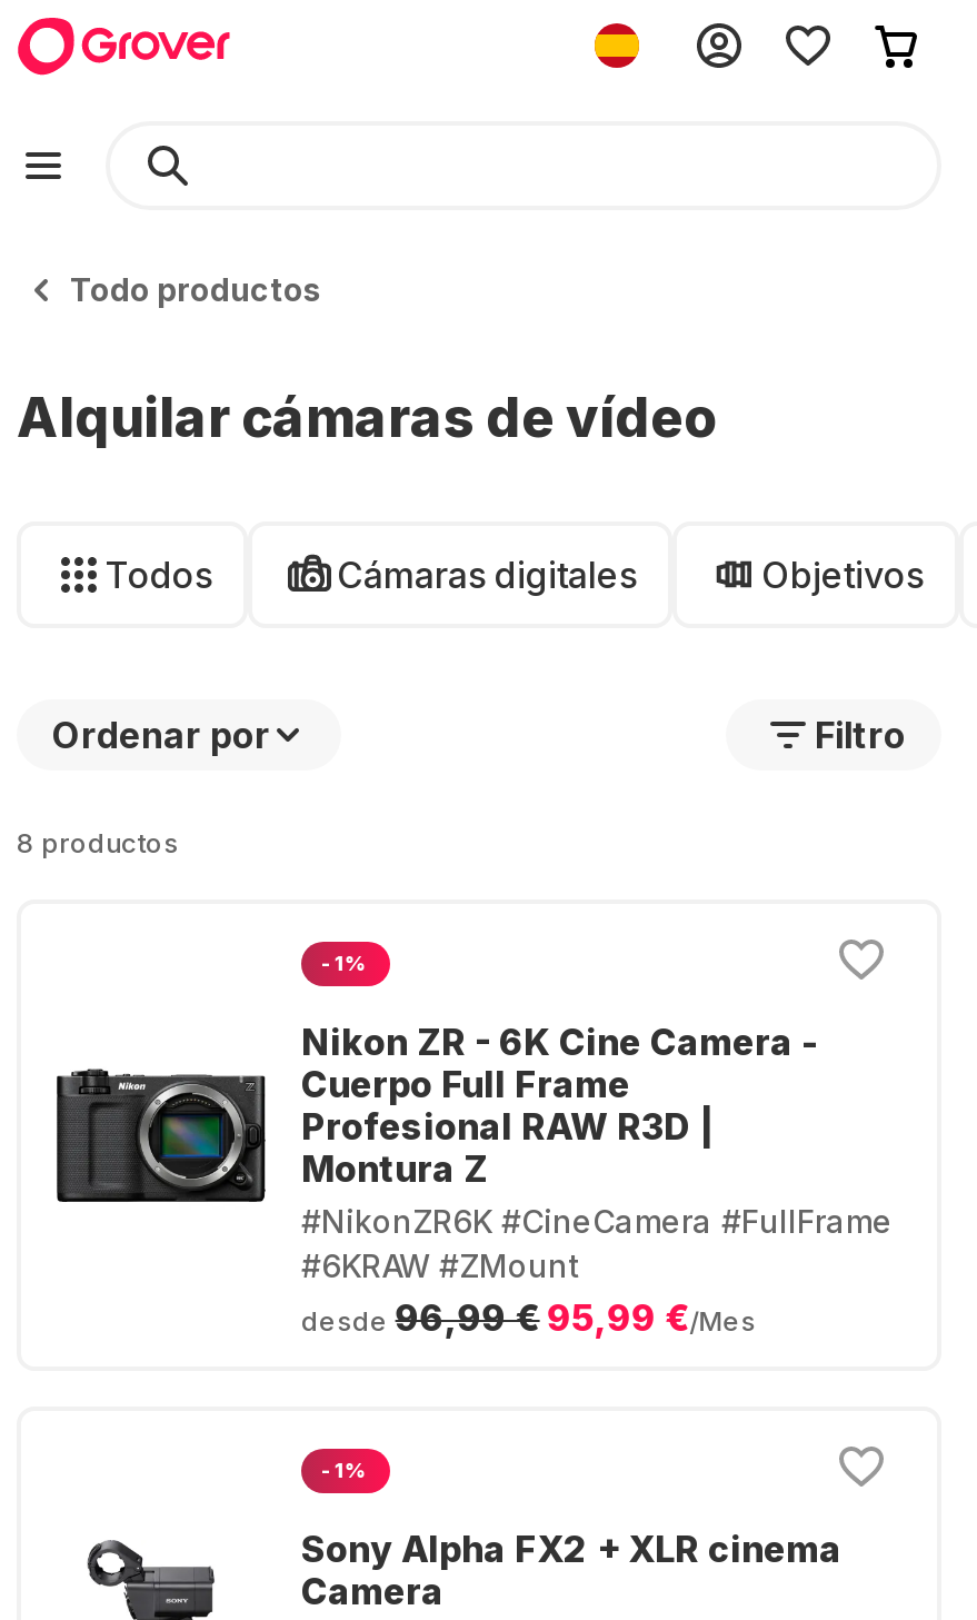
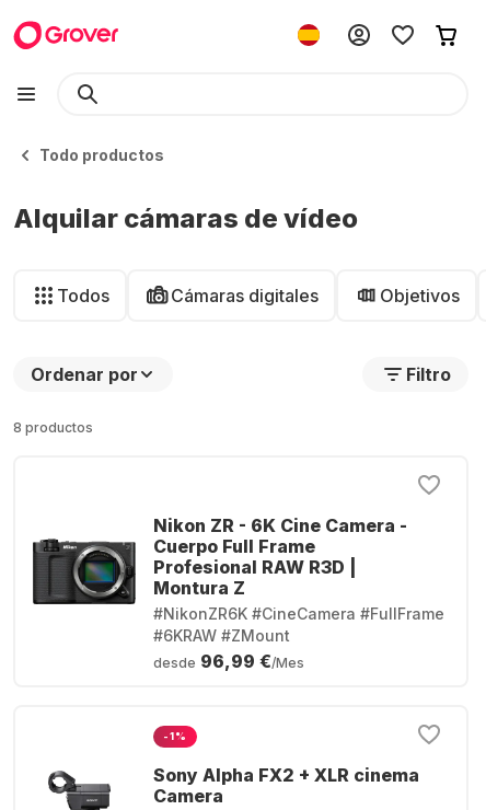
[321,951,369,975] -1% -> none
[301,1295,756,1340] desde 96,99 € 95,99 €/Mes -> [153,650,304,672] desde 96,99 €/Mes

